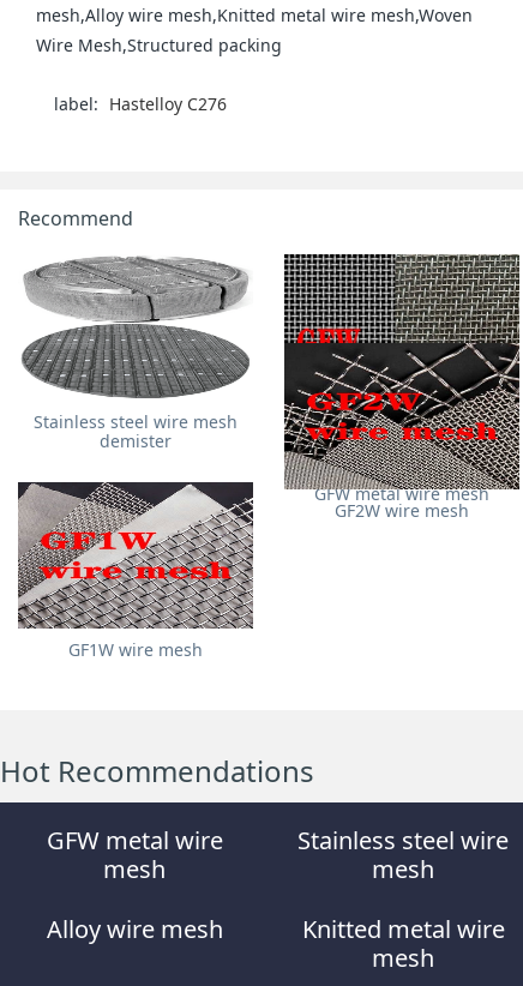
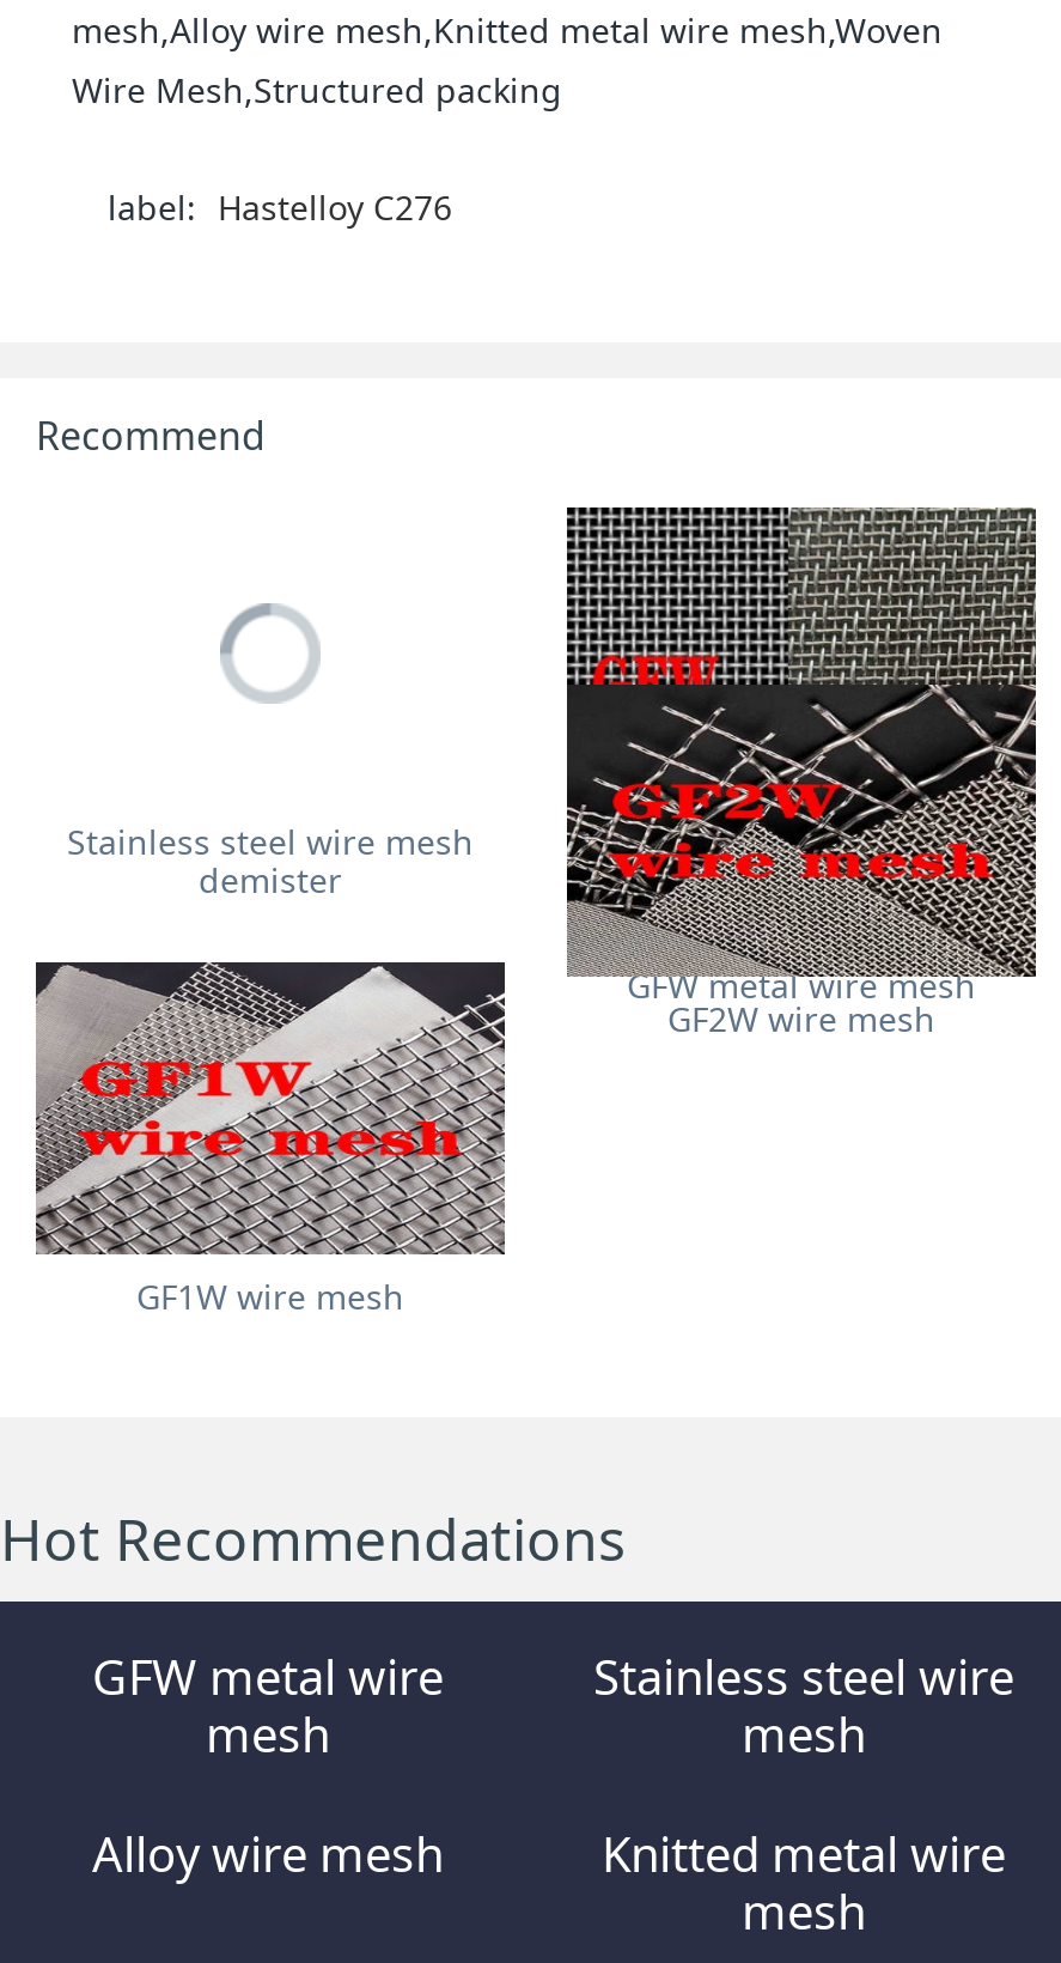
[20,255,251,399] [image] -> none

